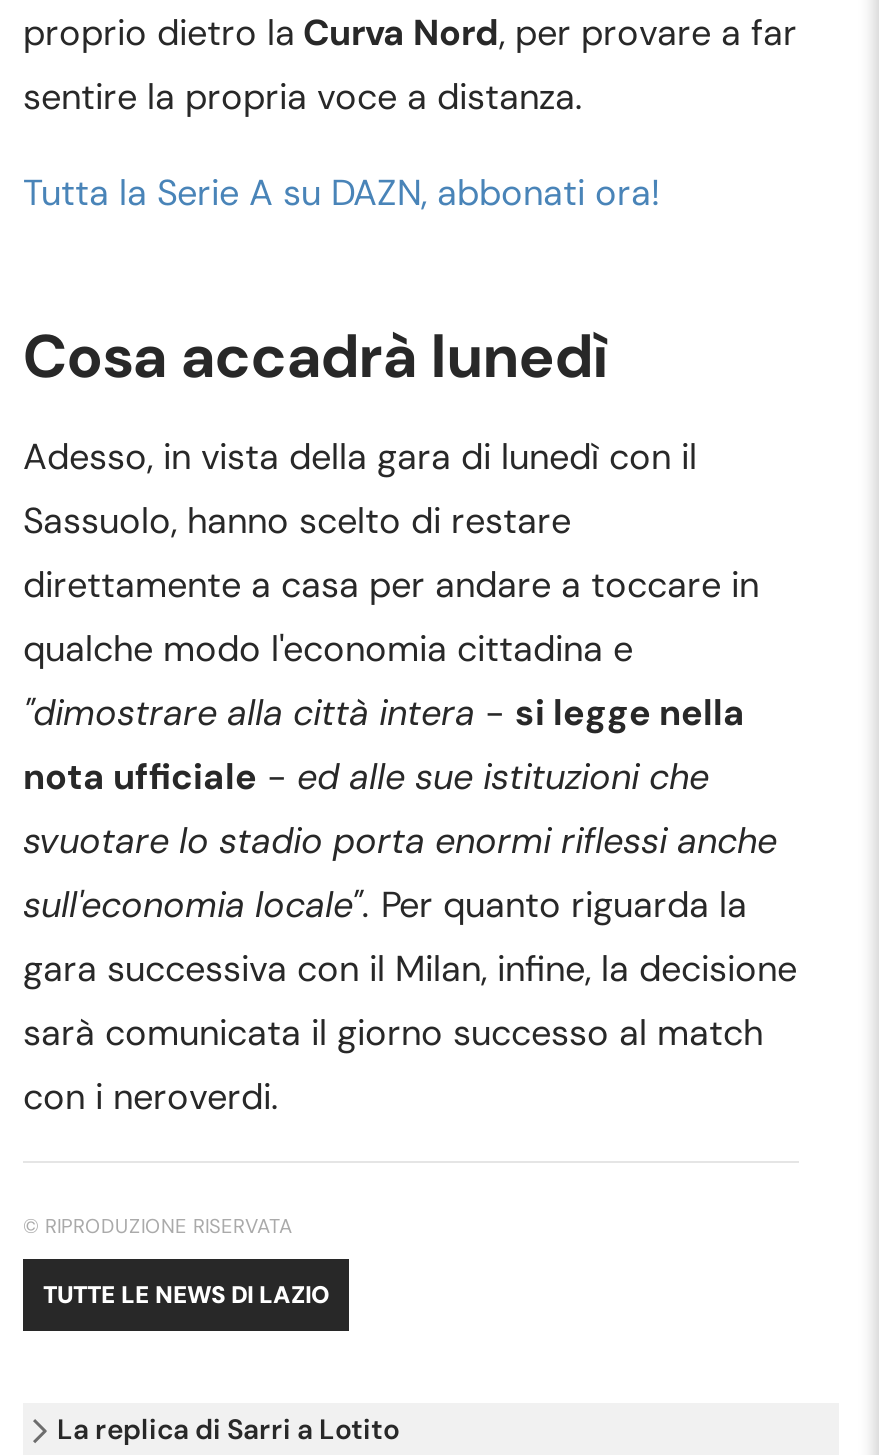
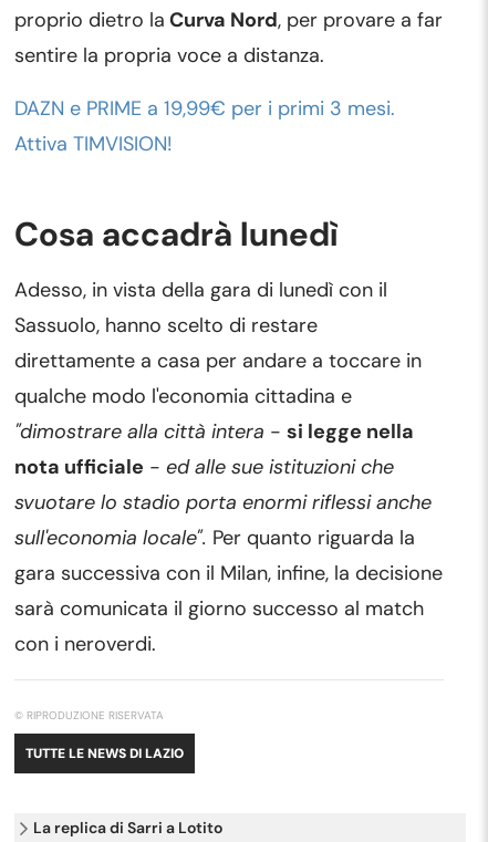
[23,169,659,217] Tutta la Serie A su DAZN, abbonati ora! -> [14,95,395,157] DAZN e PRIME a 19,99€ per i primi 3 mesi. | Attiva TIMVISION!

